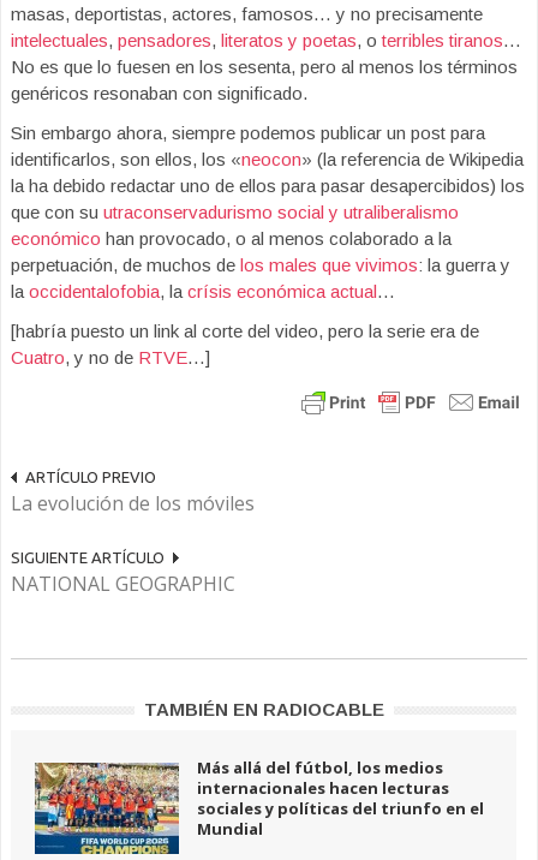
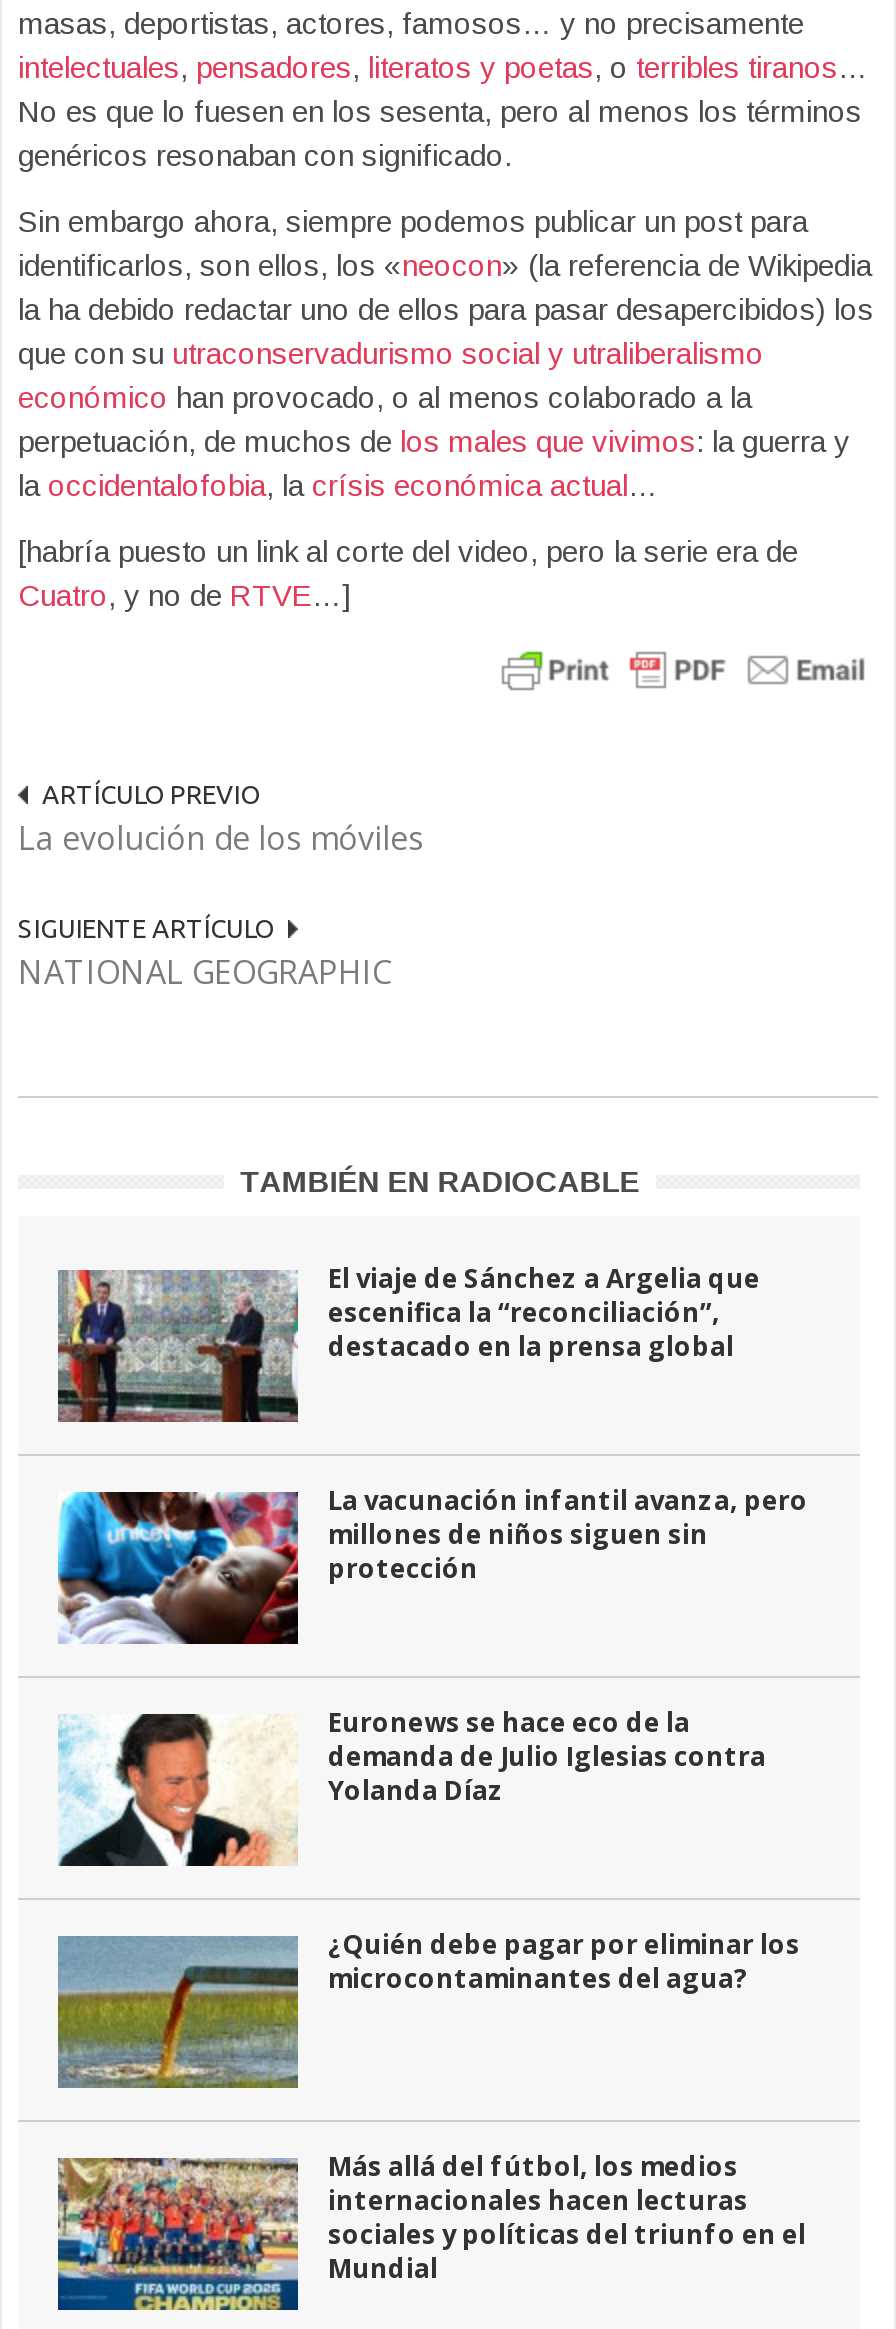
none -> [56,1260,760,1424] [image] | El viaje de Sánchez a Argelia que | escenifica la “reconciliación”, | destacado en la prensa global
none -> [56,1482,808,1646] [image] | La vacunación infantil avanza, pero | millones de niños siguen sin | protección
none -> [56,1704,766,1868] [image] | Euronews se hace eco de la | demanda de Julio Iglesias contra | Yolanda Díaz
none -> [56,1926,800,2090] [image] | ¿Quién debe pagar por eliminar los | microcontaminantes del agua?

